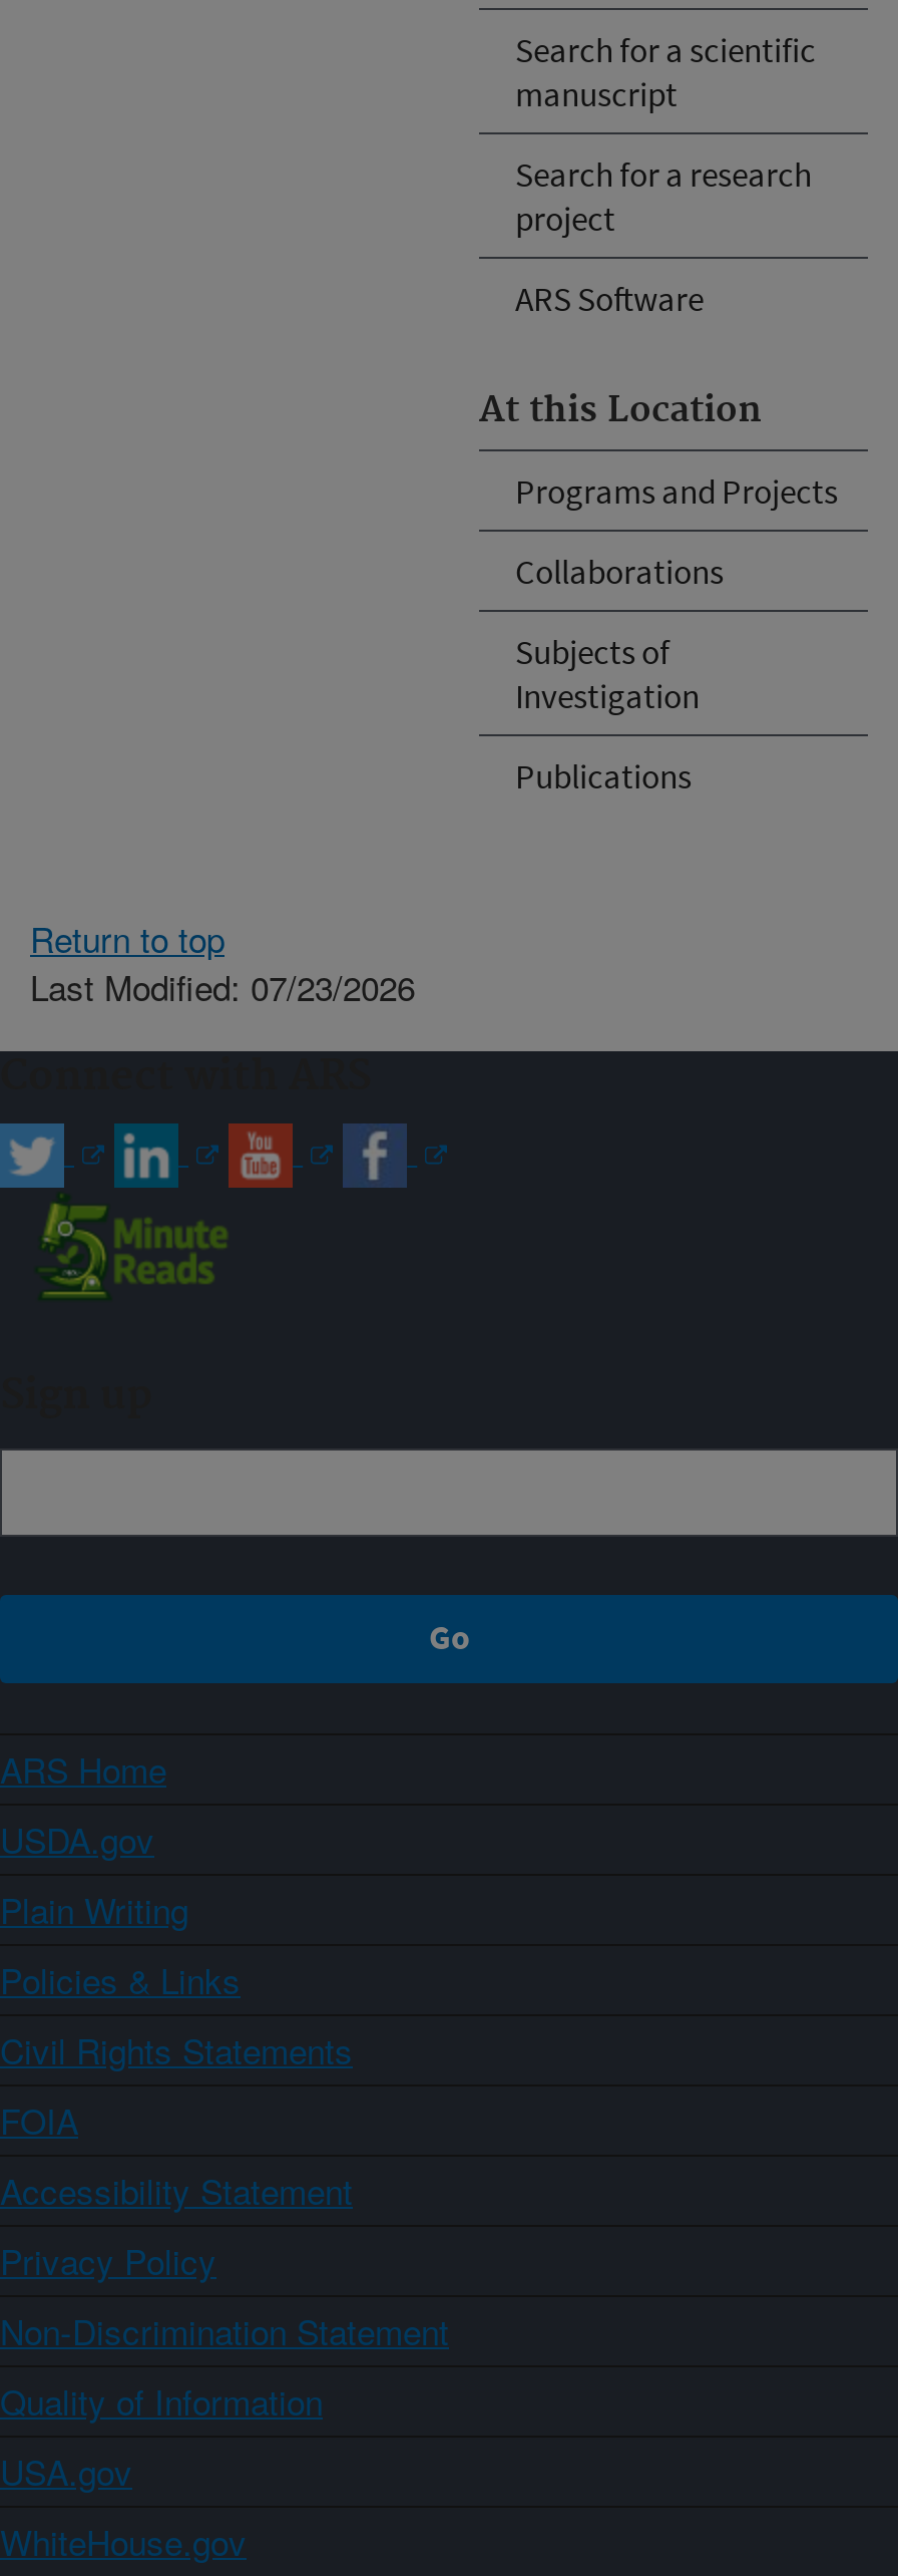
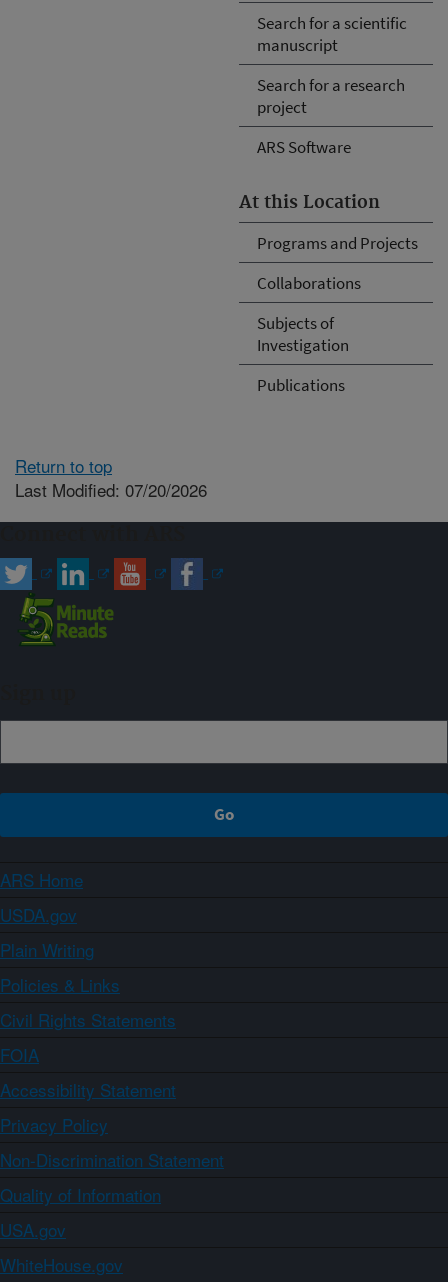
[30,961,415,1011] Last Modified: 07/23/2026 -> [15,477,207,502] Last Modified: 07/20/2026

